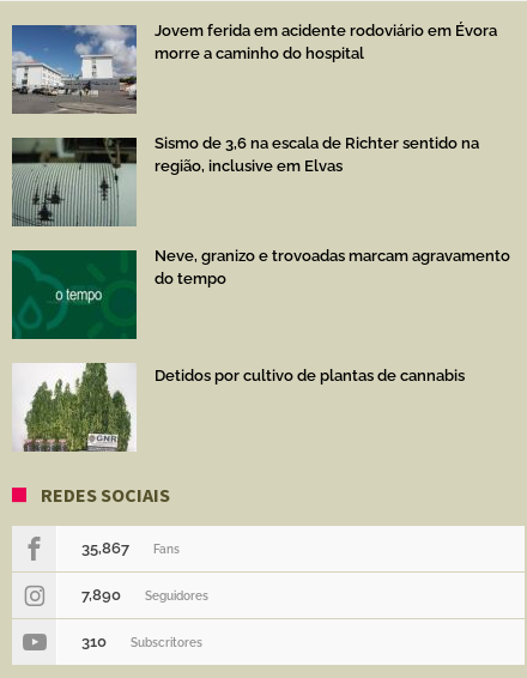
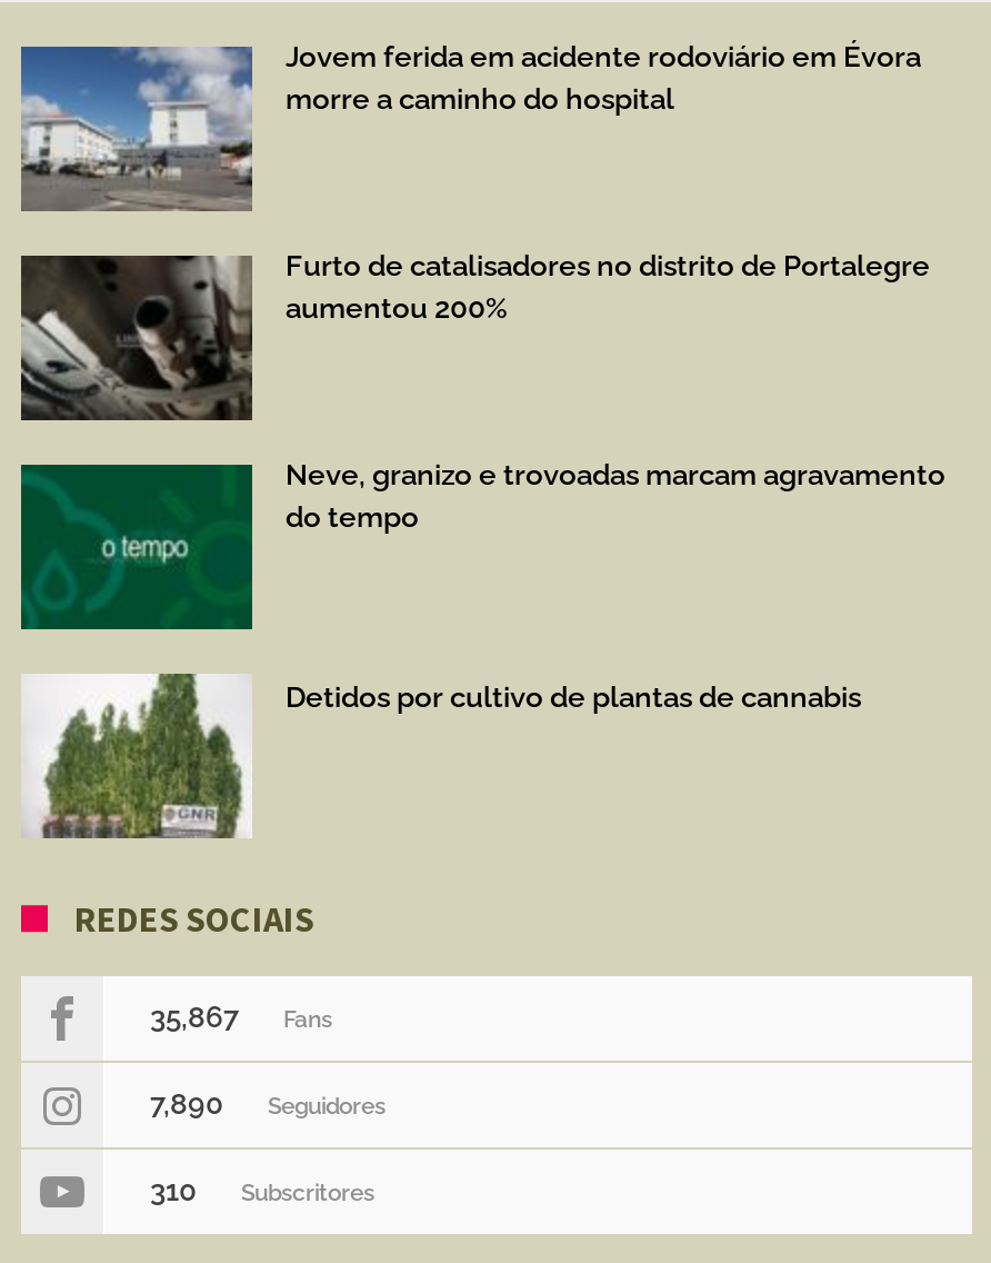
[12,134,479,226] [image] | Sismo de 3,6 na escala de Richter sentido na | região, inclusive em Elvas -> [21,249,930,422] [image] | Furto de catalisadores no distrito de Portalegre | aumentou 200%

